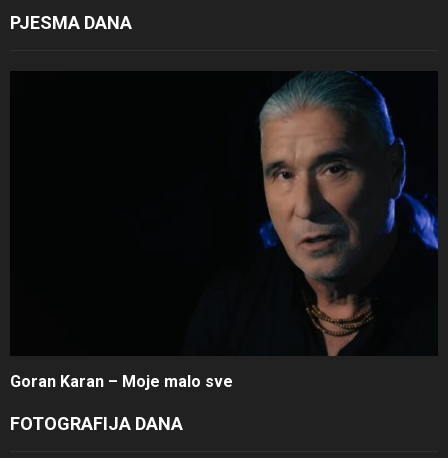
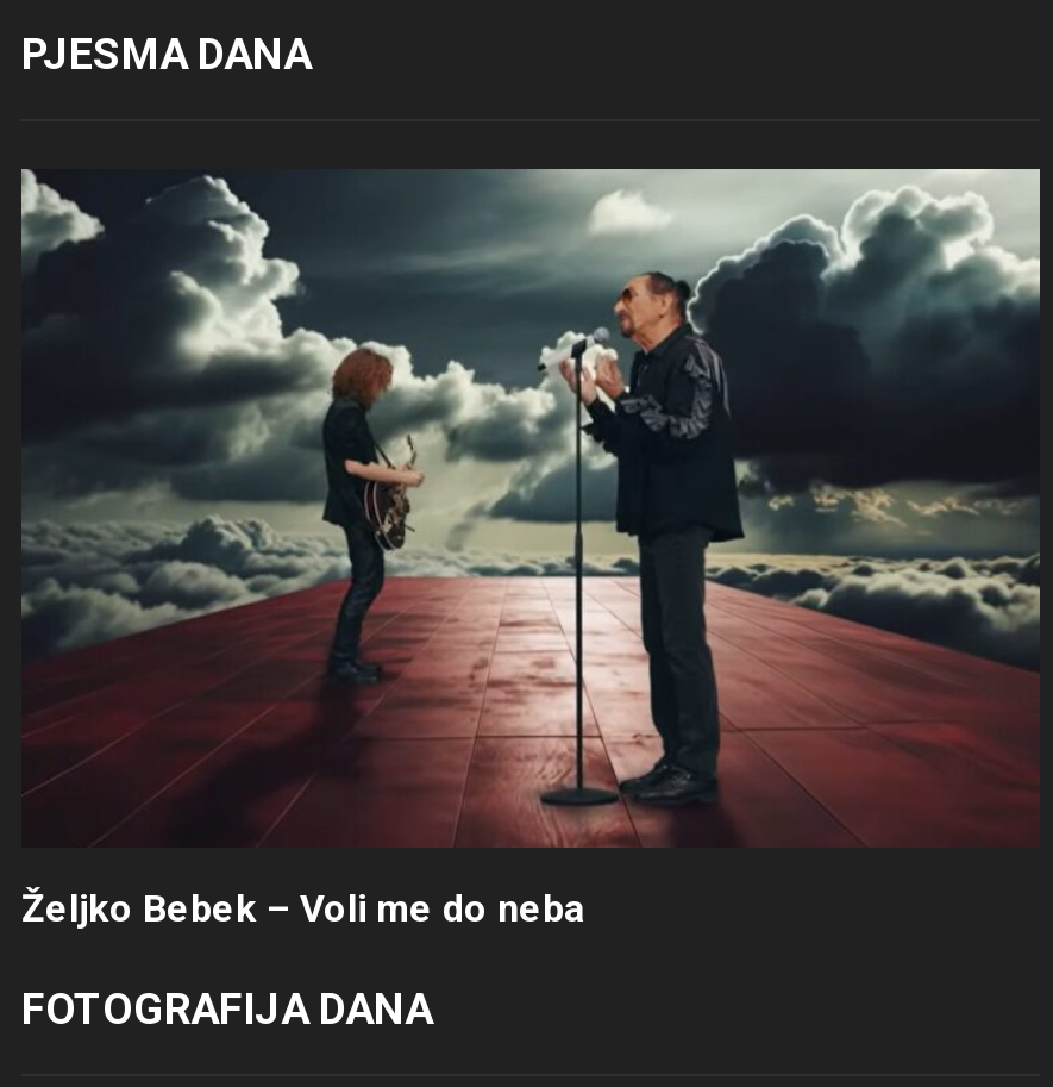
[10,71,439,391] [image] | Goran Karan – Moje malo sve -> [19,167,1042,932] [image] | Željko Bebek – Voli me do neba

